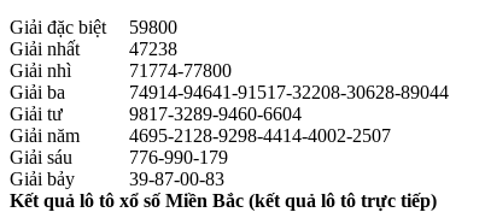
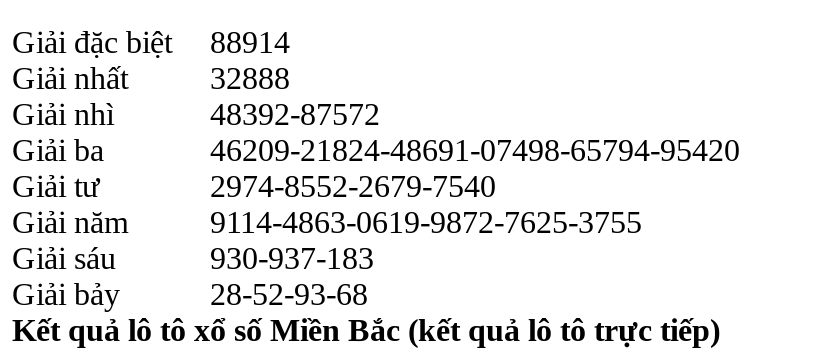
[10,17,177,37] Giải đặc biệt 59800 -> [12,25,290,59] Giải đặc biệt 88914
[129,38,177,59] 47238 -> [210,61,290,95] 32888
[129,60,232,80] 71774-77800 -> [210,97,380,131] 48392-87572
[129,82,449,102] 74914-94641-91517-32208-30628-89044 -> [210,133,740,167] 46209-21824-48691-07498-65794-95420
[129,103,302,124] 9817-3289-9460-6604 -> [210,169,496,203] 2974-8552-2679-7540
[129,125,391,145] 4695-2128-9298-4414-4002-2507 -> [210,205,642,239] 9114-4863-0619-9872-7625-3755
[129,147,228,167] 776-990-179 -> [210,241,374,275] 930-937-183
[129,168,224,189] 39-87-00-83 -> [210,277,368,311] 28-52-93-68

